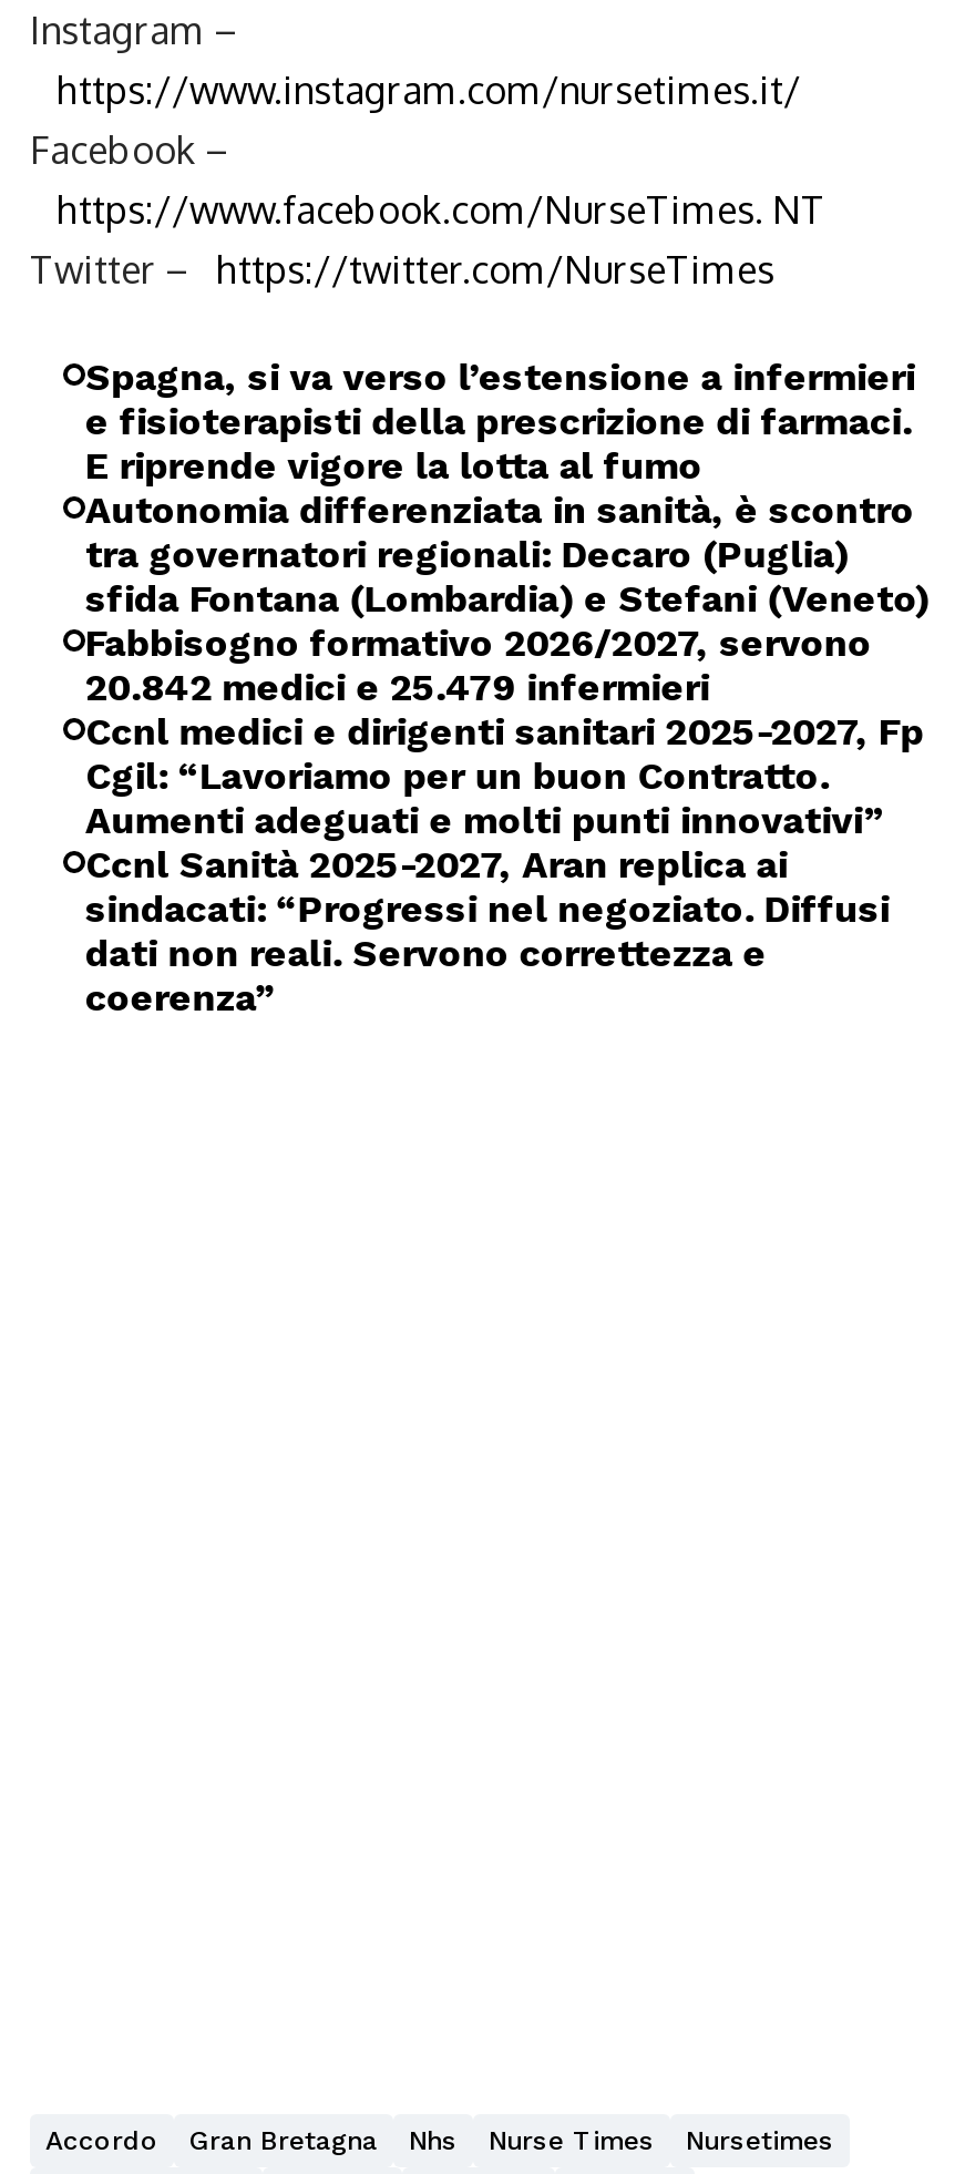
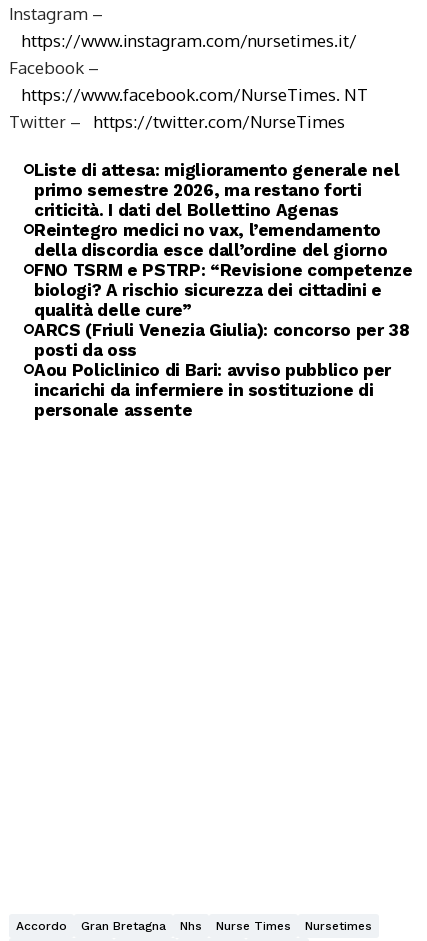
[85,355,930,1020] Spagna, si va verso l’estensione a infermieri | e fisioterapisti della prescrizione di farmaci. | E riprende vigore la lotta al fumo | Autonomia differenziata in sanità, è scontro | tra governatori regionali: Decaro (Puglia) | sfida Fontana (Lombardia) e Stefani (Veneto) | Fabbisogno formativo 2026/2027, servono | 20.842 medici e 25.479 infermieri | Ccnl medici e dirigenti sanitari 2025-2027, Fp | Cgil: “Lavoriamo per un buon Contratto. | Aumenti adeguati e molti punti innovativi” | Ccnl Sanità 2025-2027, Aran replica ai | sindacati: “Progressi nel negoziato. Diffusi | dati non reali. Servono correttezza e | coerenza” -> [34,160,413,420] Liste di attesa: miglioramento generale nel | primo semestre 2026, ma restano forti | criticità. I dati del Bollettino Agenas | Reintegro medici no vax, l’emendamento | della discordia esce dall’ordine del giorno | FNO TSRM e PSTRP: “Revisione competenze | biologi? A rischio sicurezza dei cittadini e | qualità delle cure” | ARCS (Friuli Venezia Giulia): concorso per 38 | posti da oss | Aou Policlinico di Bari: avviso pubblico per | incarichi da infermiere in sostituzione di | personale assente

